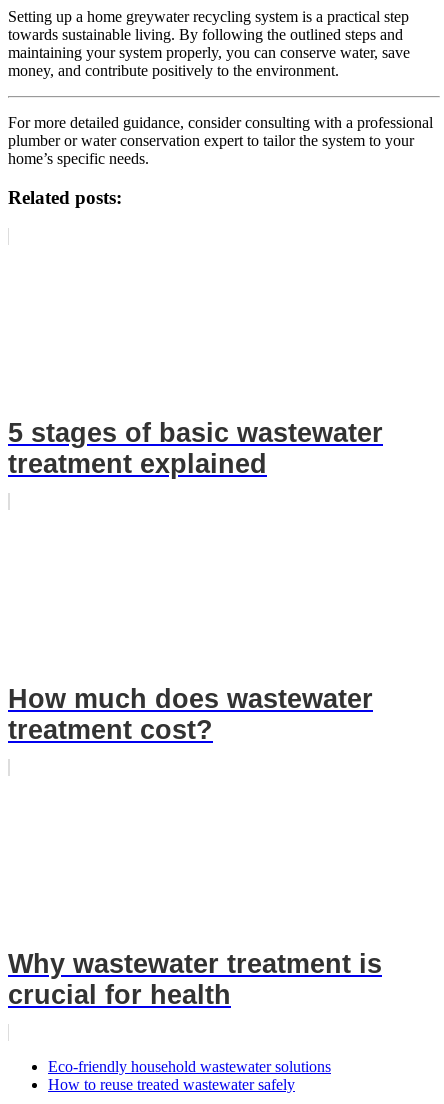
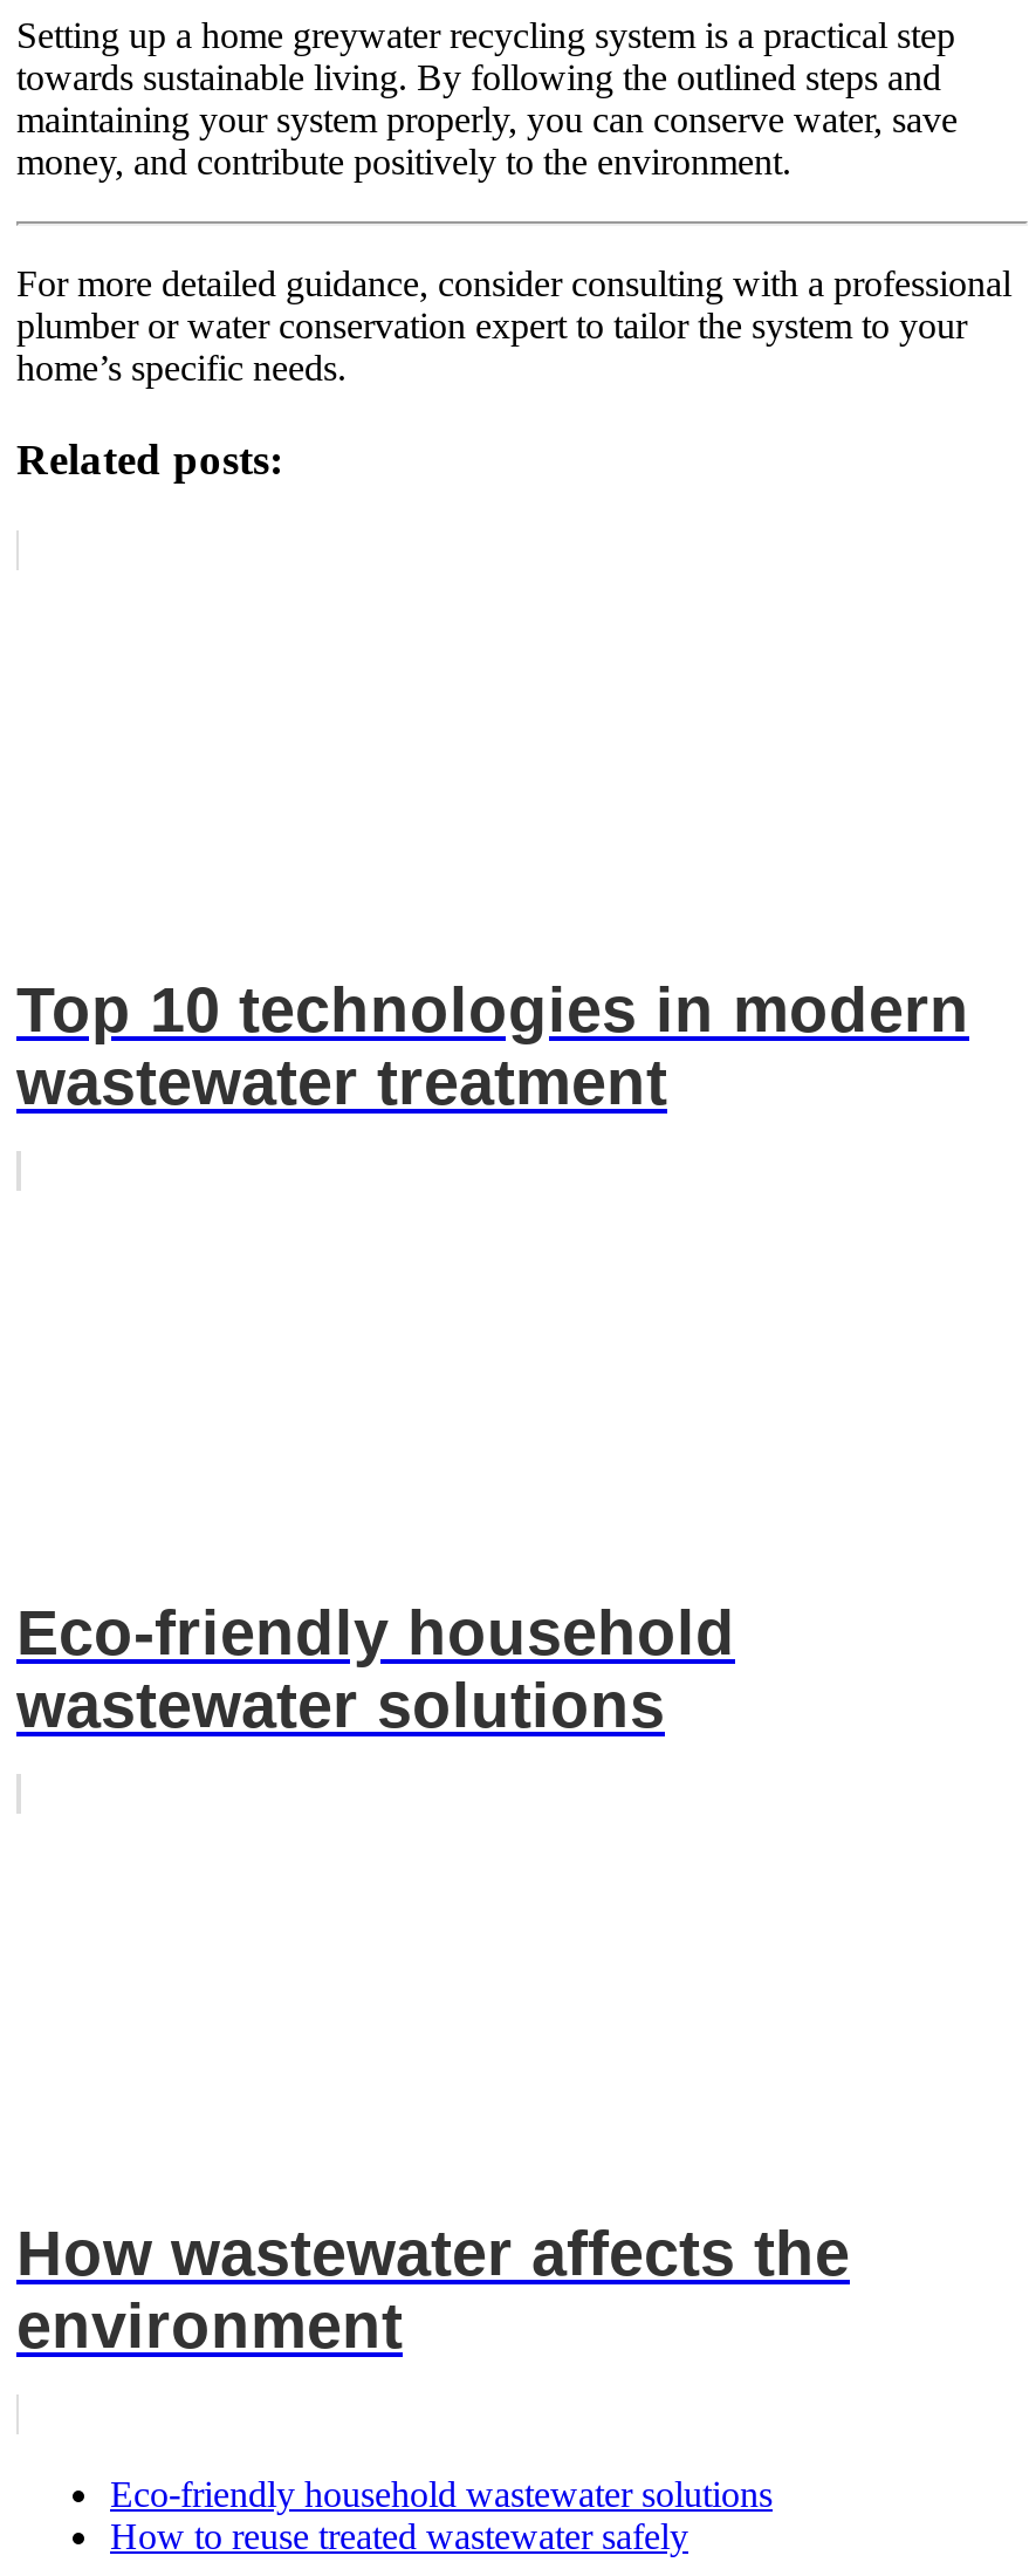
[8,418,383,479] 5 stages of basic wastewater | treatment explained -> [16,976,969,1119] Top 10 technologies in modern | wastewater treatment
[8,684,373,745] How much does wastewater | treatment cost? -> [16,1597,735,1740] Eco-friendly household | wastewater solutions
[8,949,382,1010] Why wastewater treatment is | crucial for health -> [16,2219,850,2362] How wastewater affects the | environment

